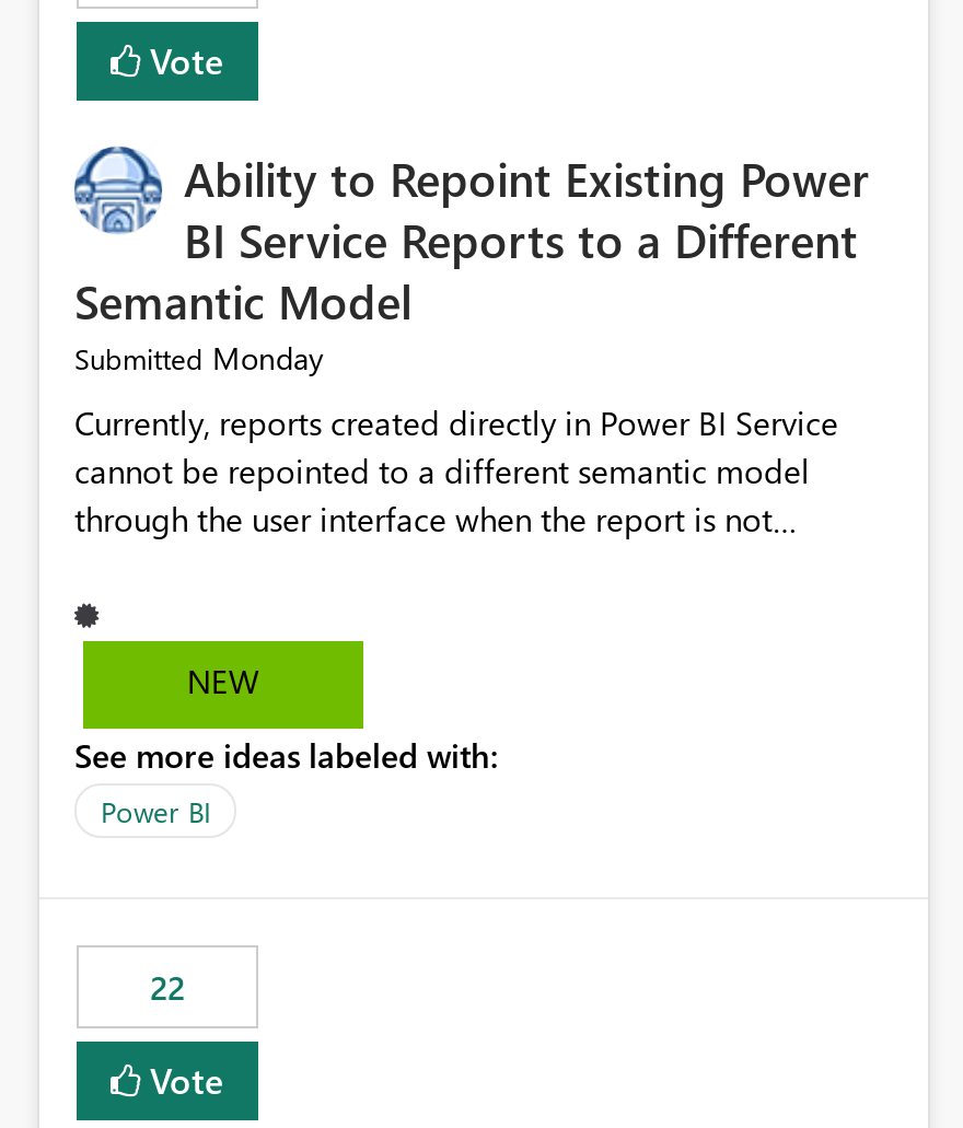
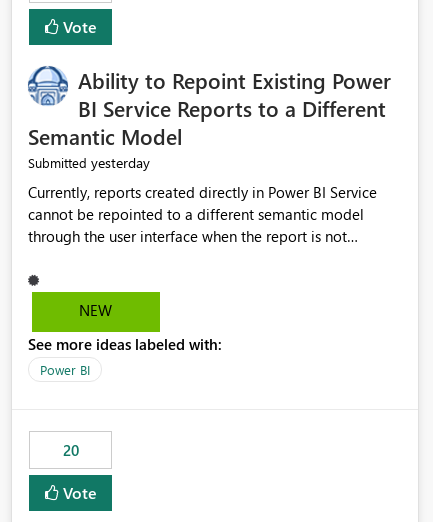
[74,338,324,379] Submitted Monday -> [28,153,150,172] Submitted yesterday
[150,966,185,1010] 22 -> [62,440,78,460] 20

